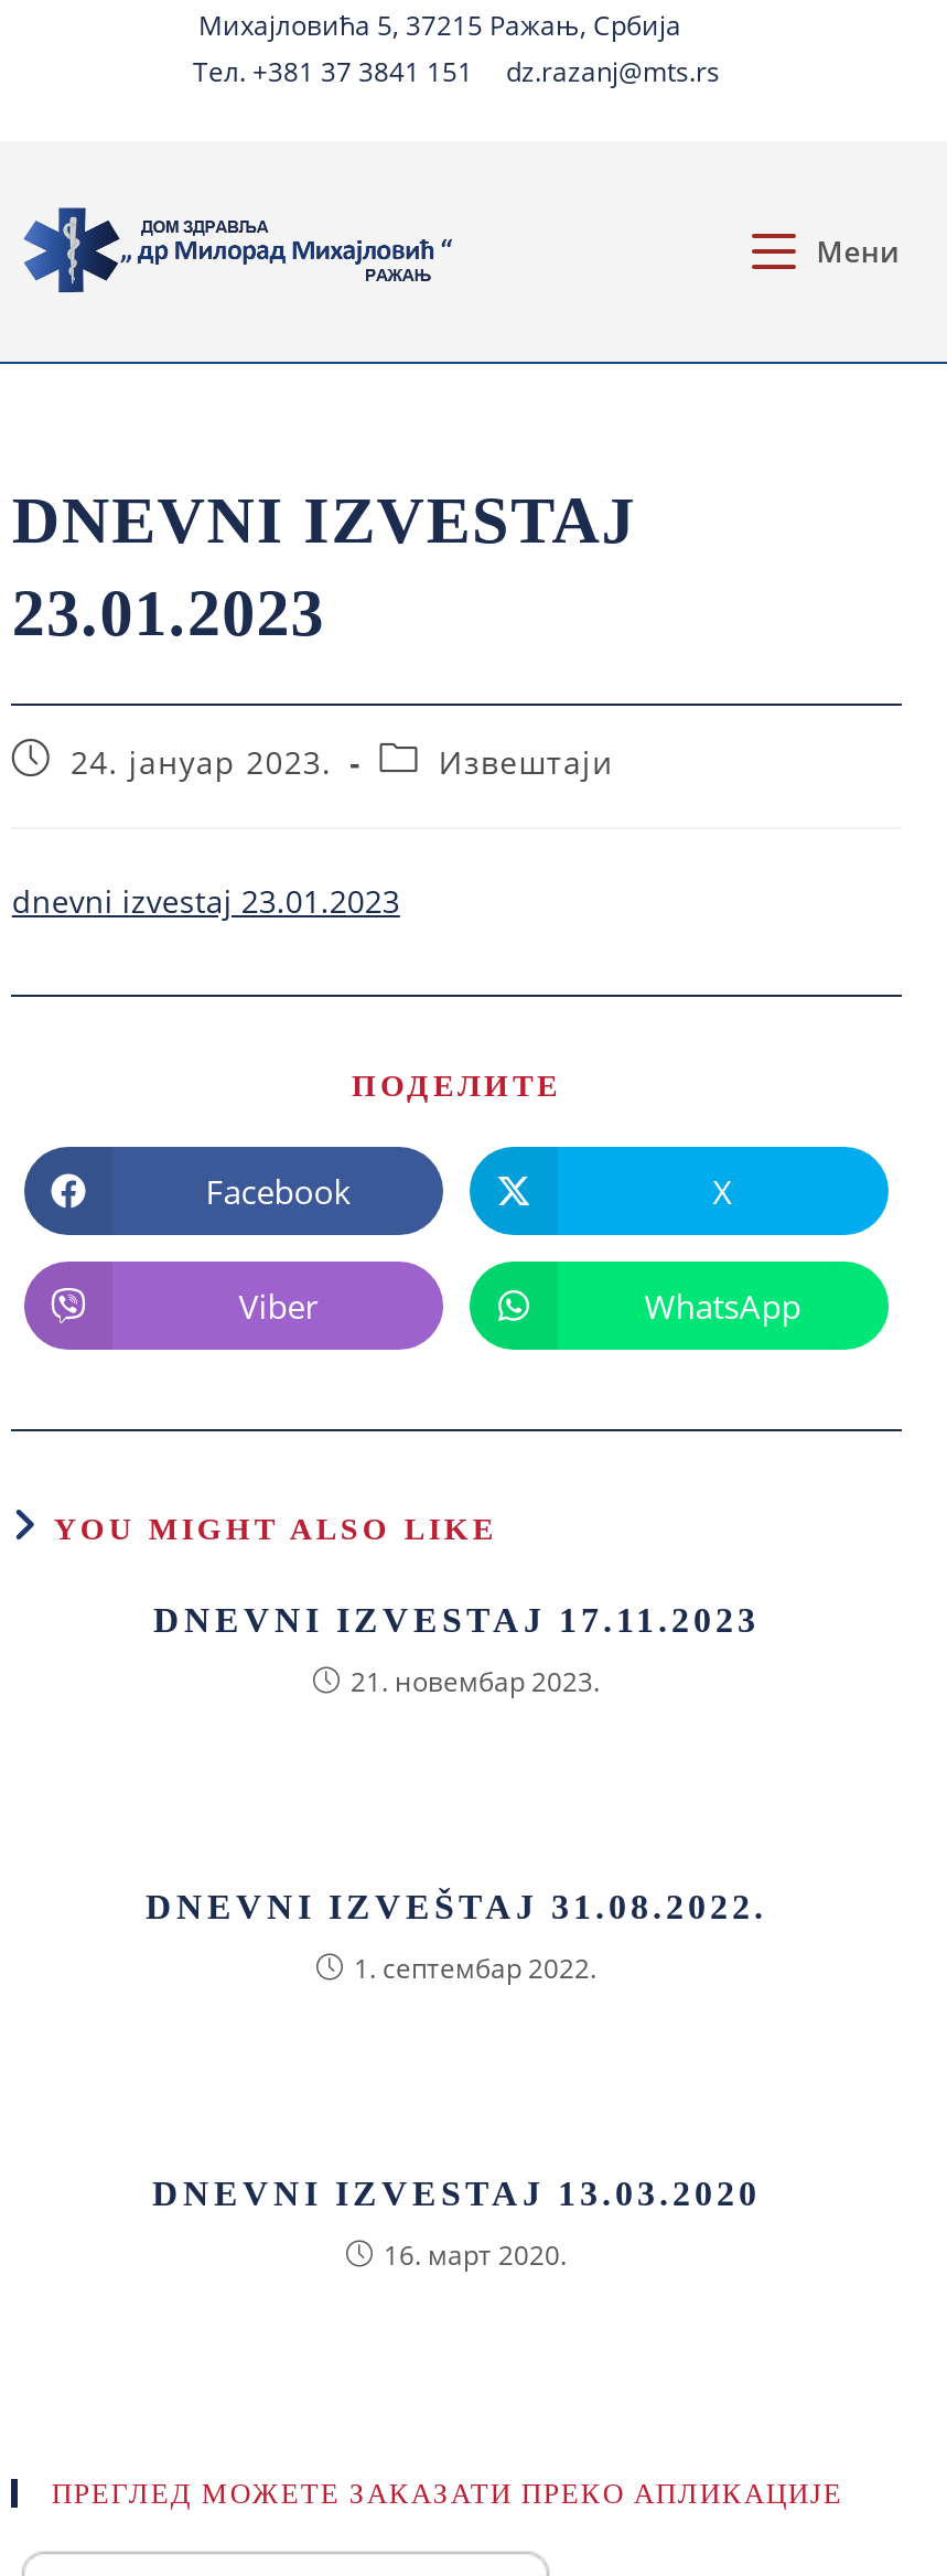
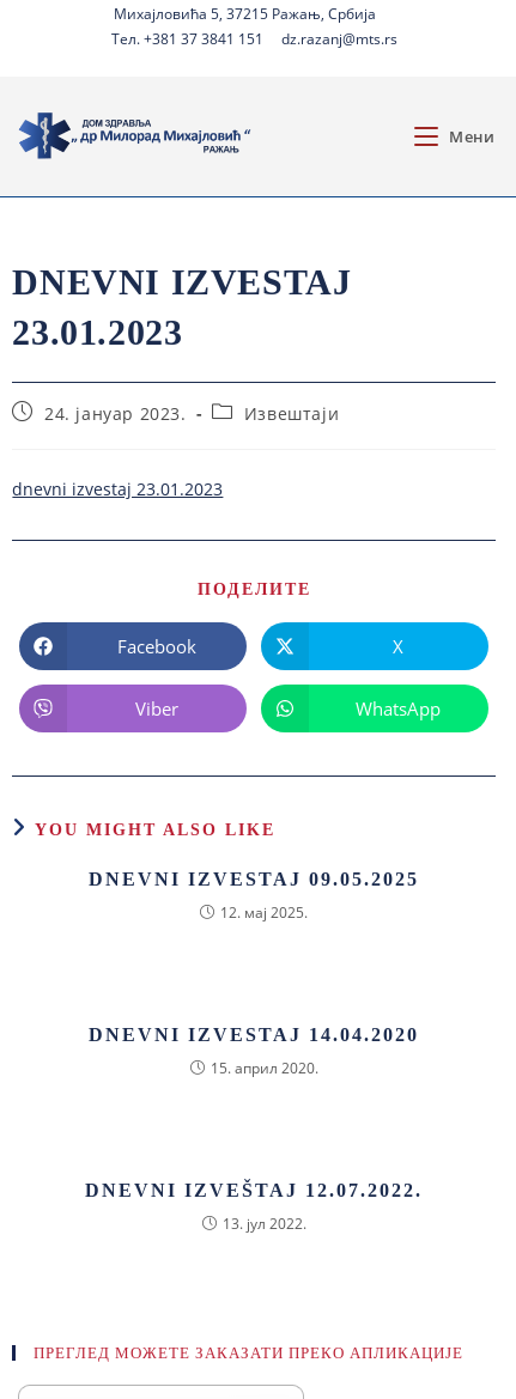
[153,1601,760,1639] DNEVNI IZVESTAJ 17.11.2023 -> [89,869,419,889] DNEVNI IZVESTAJ 09.05.2025
[351,1663,600,1700] 21. новембар 2023. -> [220,902,308,923] 12. мај 2025.
[146,1888,767,1925] DNEVNI IZVEŠTAJ 31.08.2022. -> [89,1024,419,1045] DNEVNI IZVESTAJ 14.04.2020
[354,1950,596,1987] 1. септембар 2022. -> [210,1058,318,1078] 15. април 2020.
[152,2175,761,2212] DNEVNI IZVESTAJ 13.03.2020 -> [85,1180,423,1200] DNEVNI IZVEŠTAJ 12.07.2022.
[384,2236,567,2274] 16. март 2020. -> [222,1214,306,1234] 13. јул 2022.

